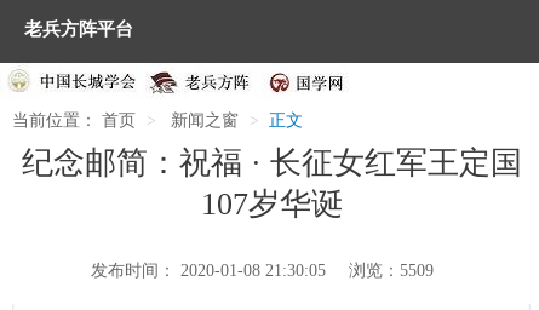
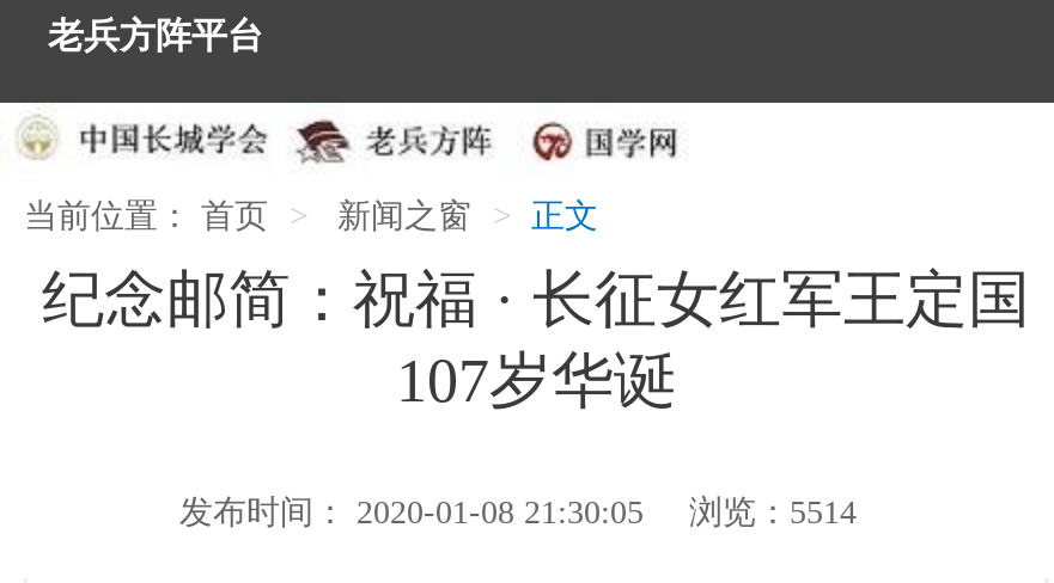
[91,262,434,280] 发布时间： 2020-01-08 21:30:05 浏览：5509 -> [179,495,857,530] 发布时间： 2020-01-08 21:30:05 浏览：5514

